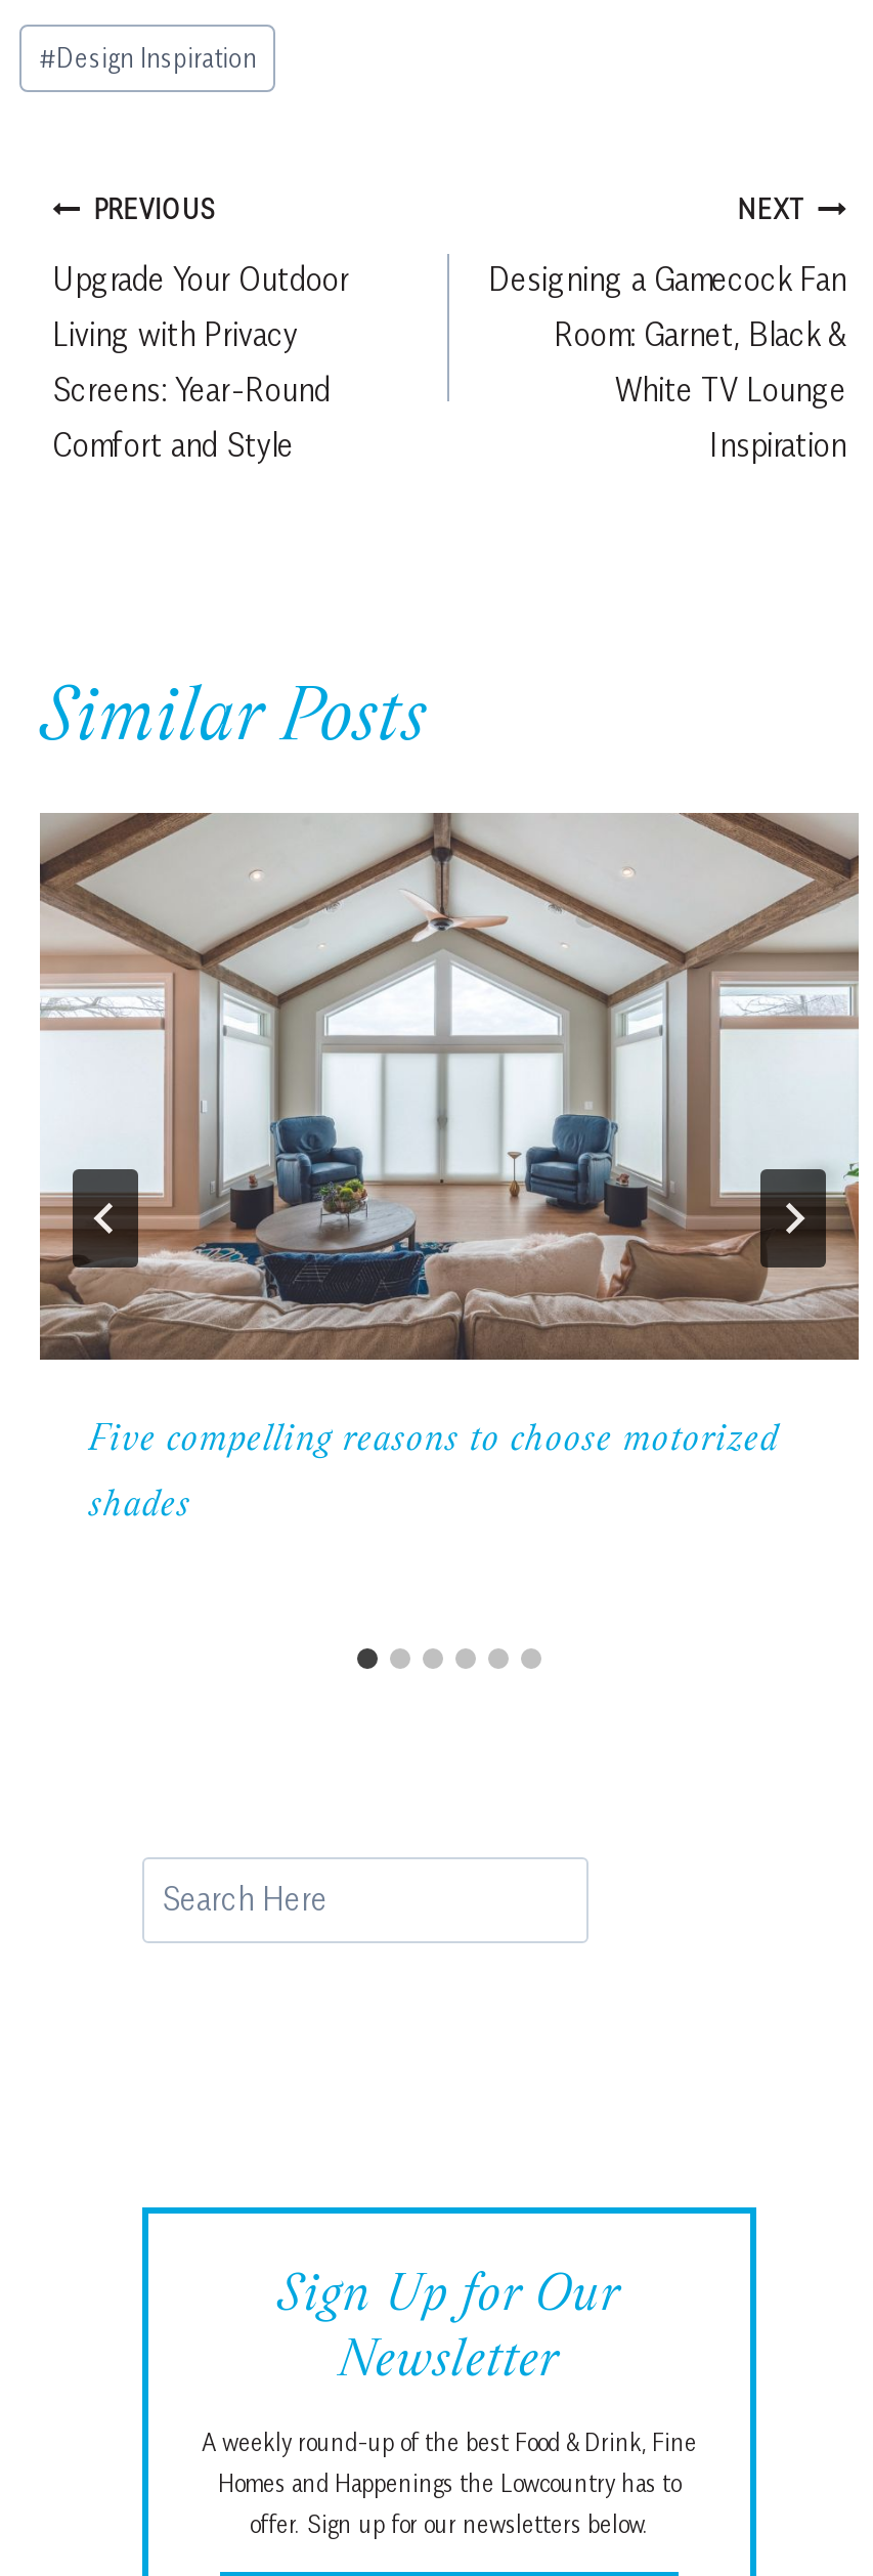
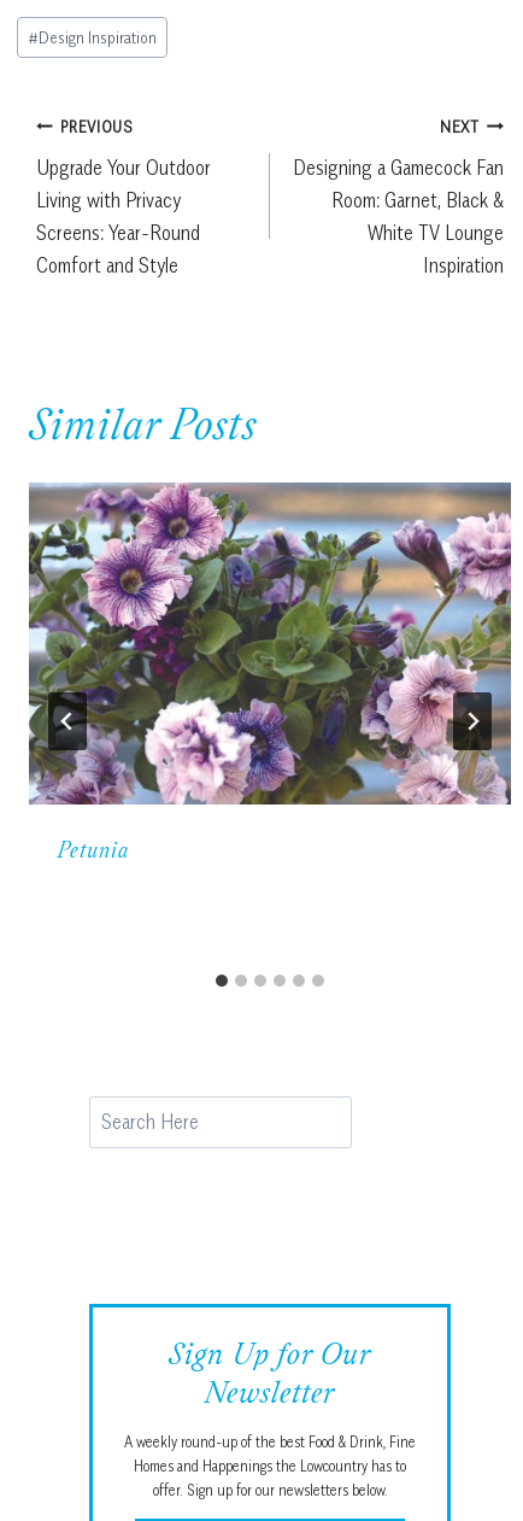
[38,811,861,1527] [image] | Five compelling reasons to choose motorized | shades -> [28,481,512,865] [image] | Petunia

